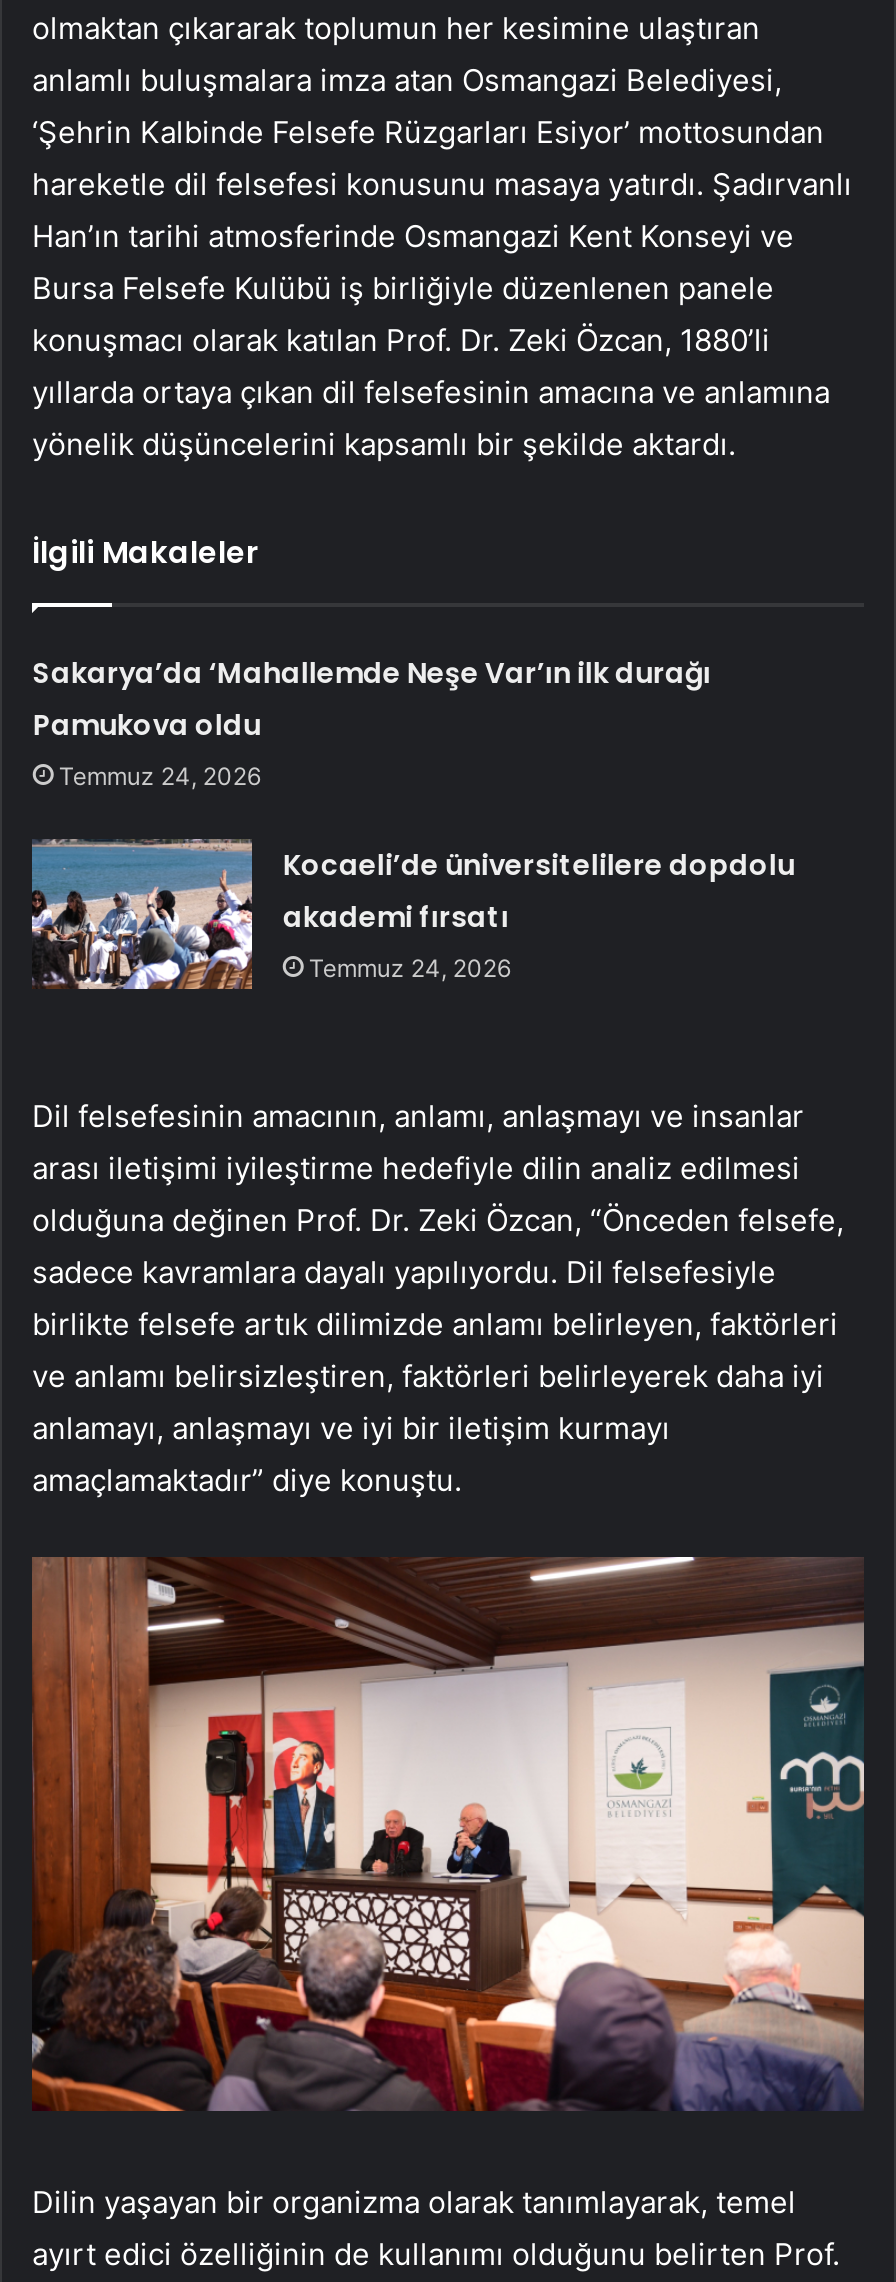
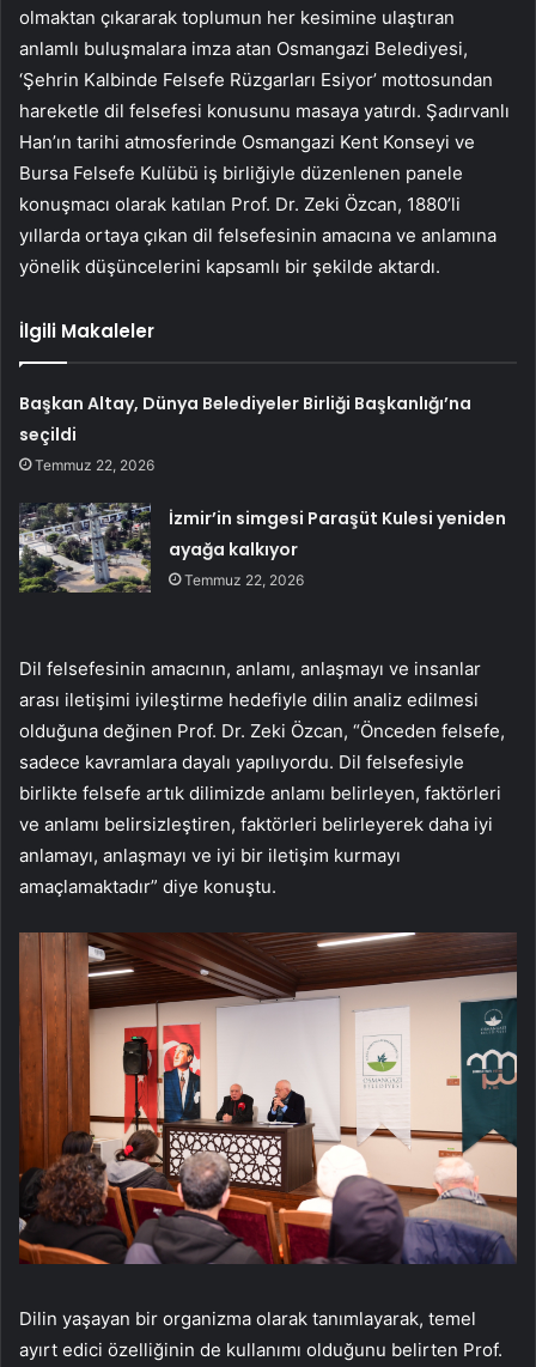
[33,653,711,791] Sakarya’da ‘Mahallemde Neşe Var’ın ilk durağı | Pamukova oldu | Temmuz 24, 2026 -> [20,392,472,474] Başkan Altay, Dünya Belediyeler Birliği Başkanlığı’na | seçildi | Temmuz 22, 2026
[32,837,795,991] [image] | Kocaeli’de üniversitelilere dopdolu | akademi fırsatı | Temmuz 24, 2026 -> [18,503,506,593] [image] | İzmir’in simgesi Paraşüt Kulesi yeniden | ayağa kalkıyor | Temmuz 22, 2026

